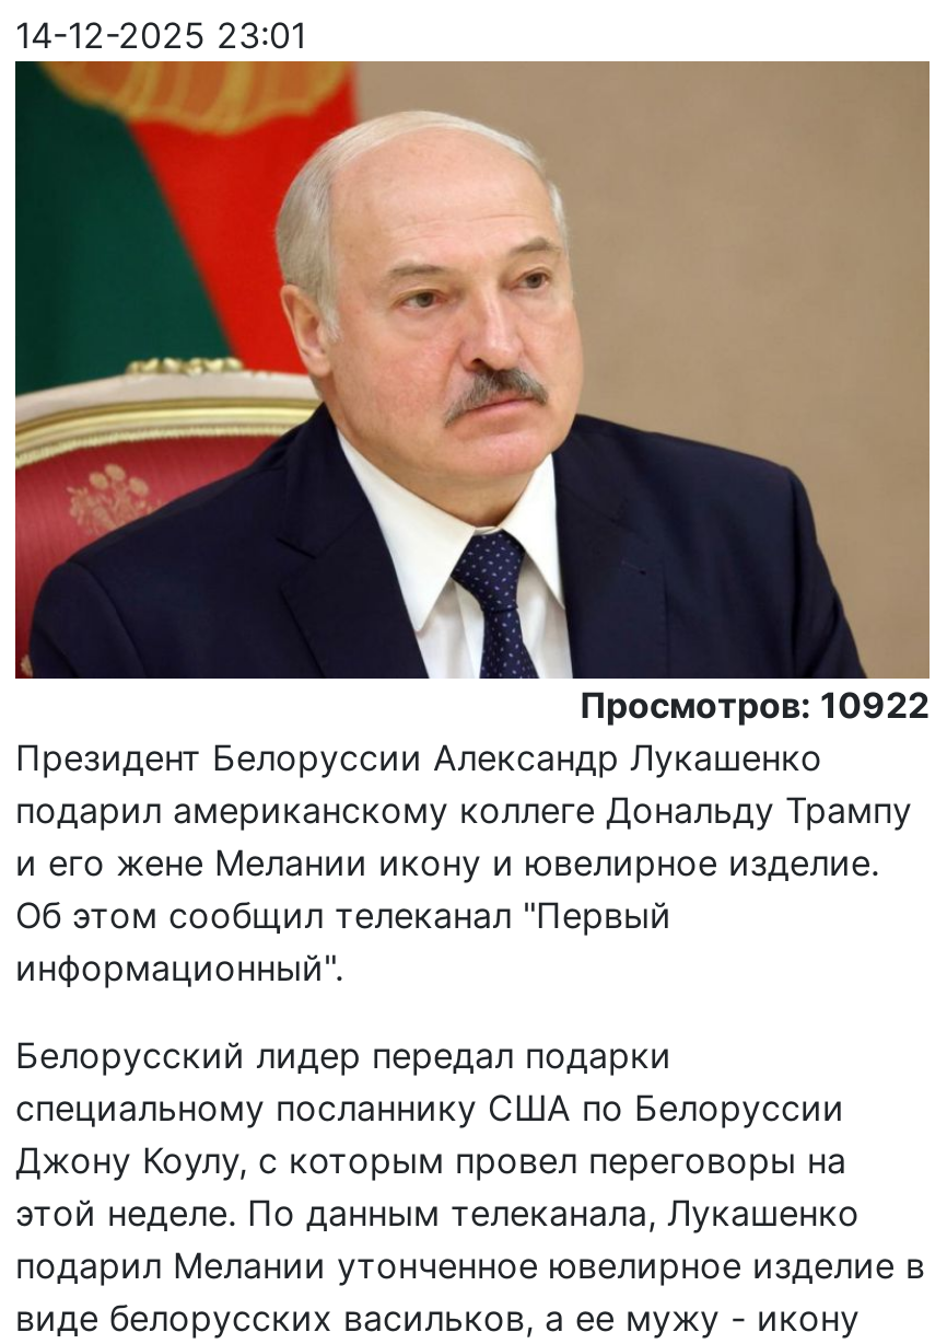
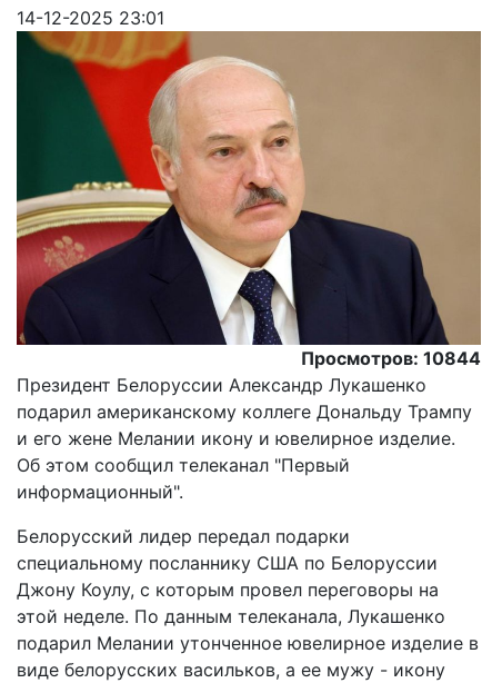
[580,682,930,726] Просмотров: 10922 -> [301,347,481,369] Просмотров: 10844

